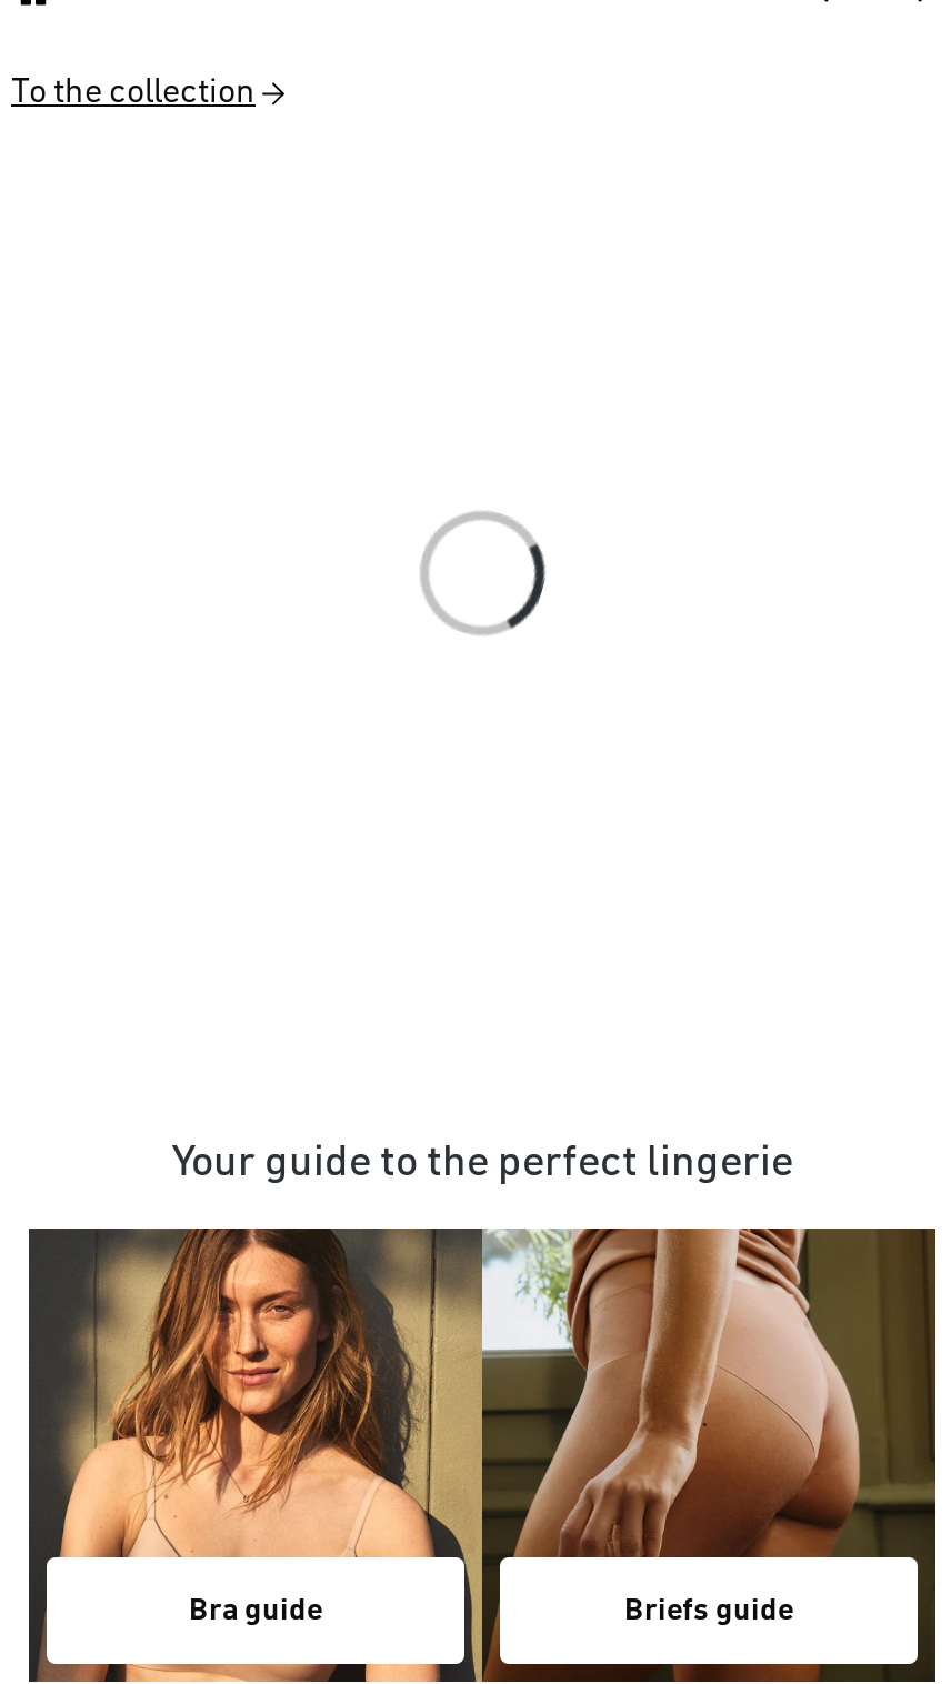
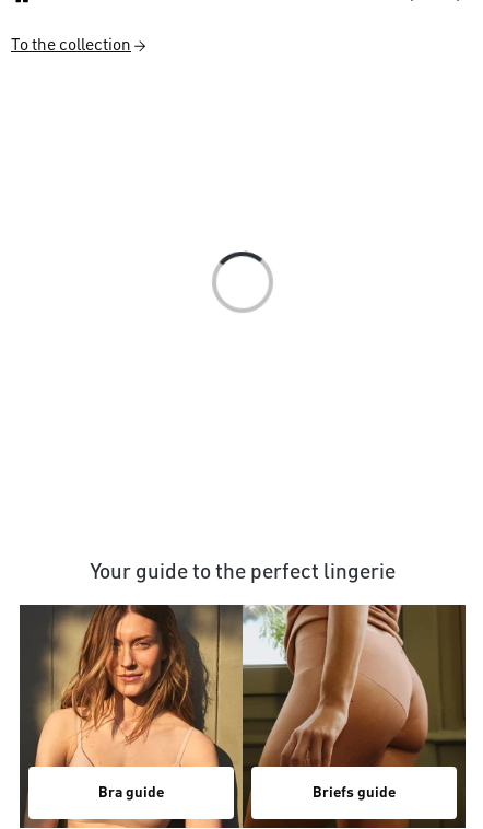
[438,513,544,627] [image] -> [220,252,272,307] [image]

